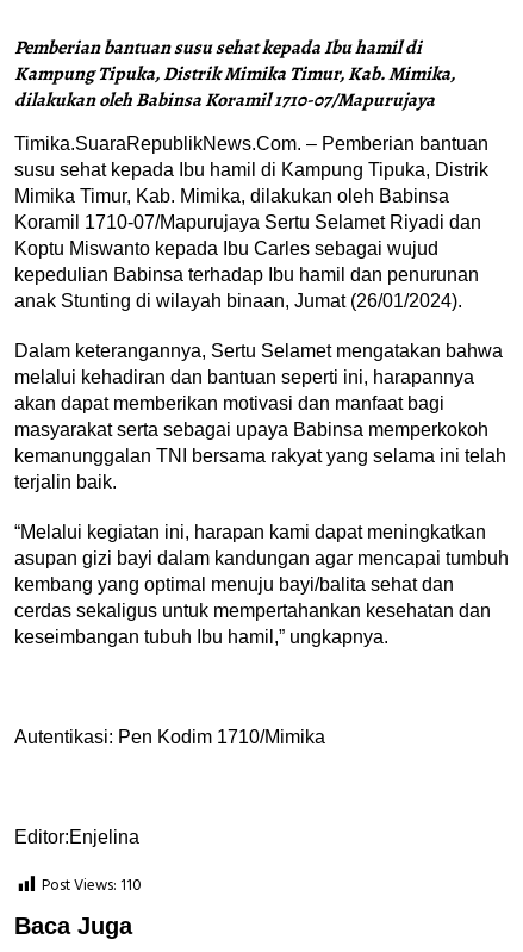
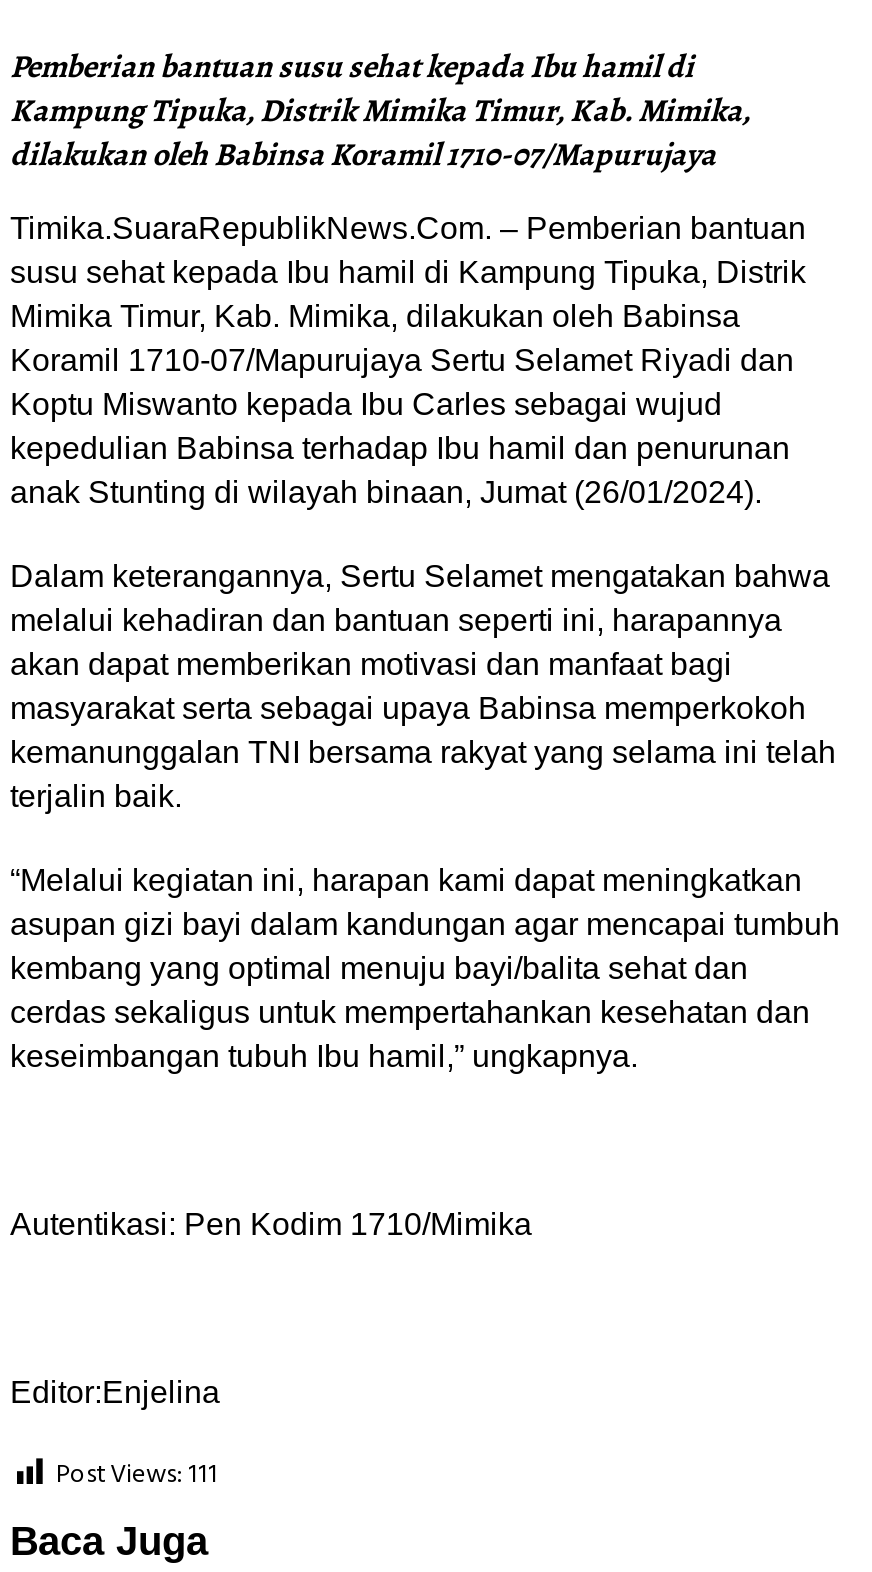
[42,873,142,898] Post Views: 110 -> [56,1453,218,1495] Post Views: 111

